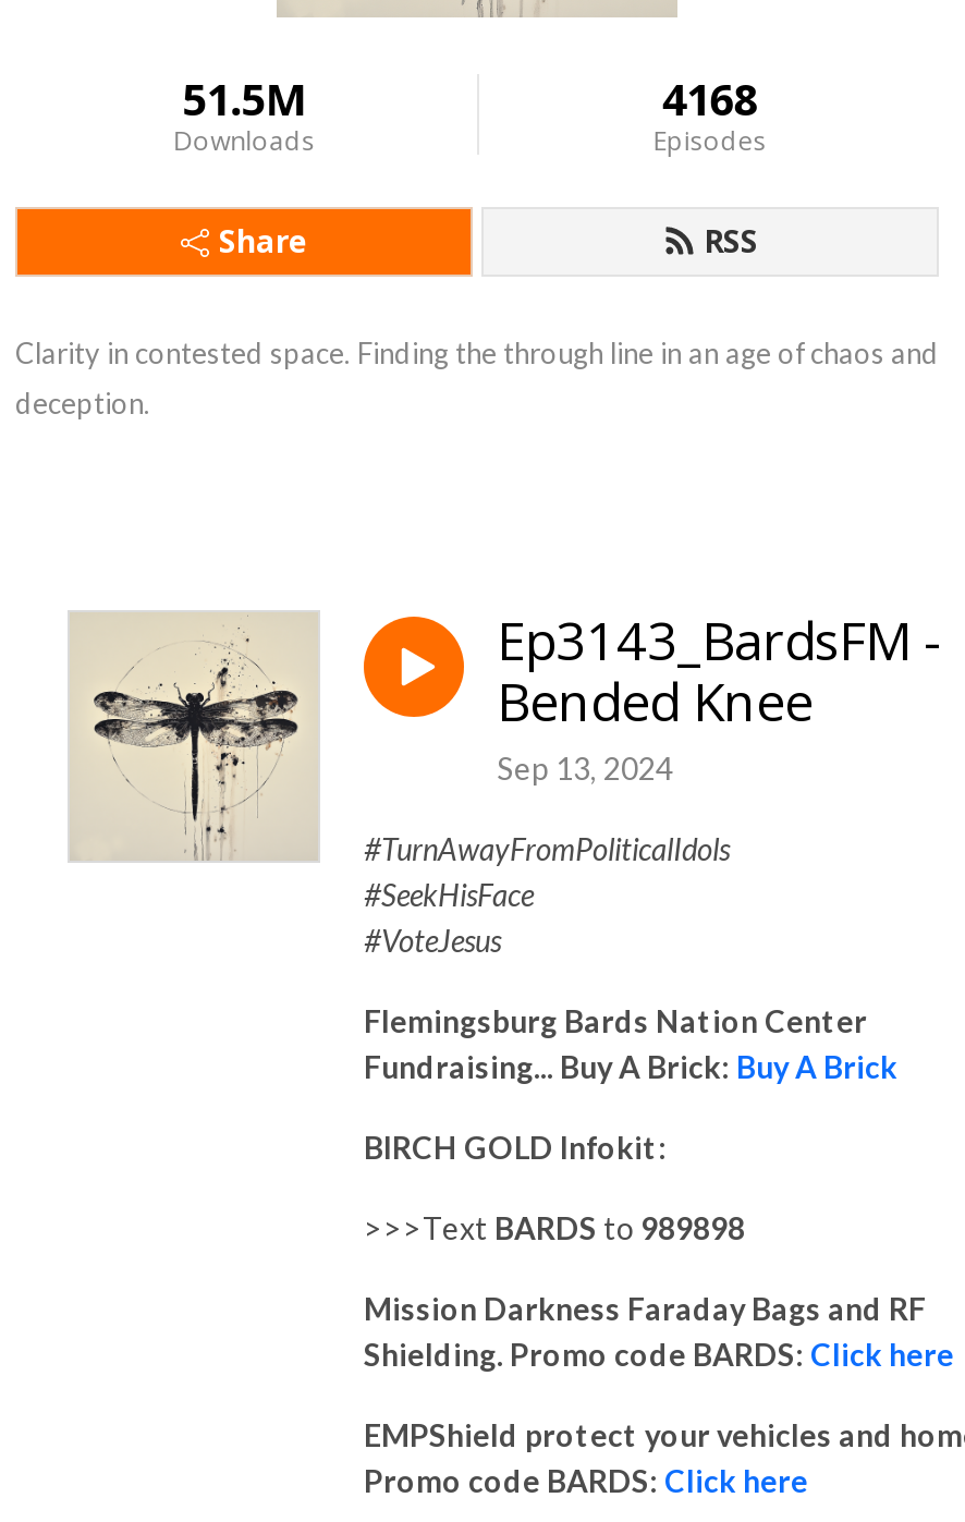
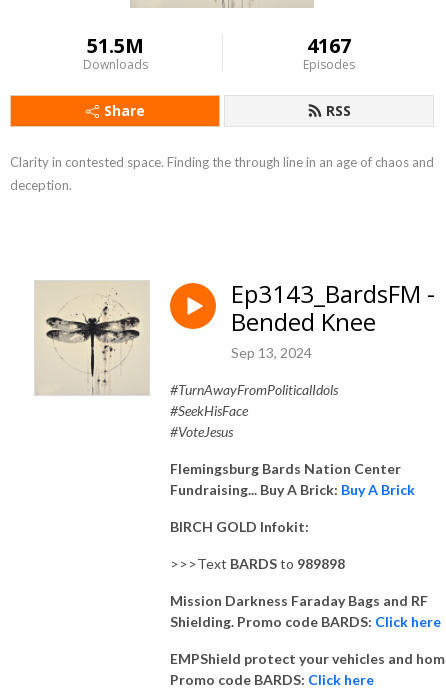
[662,70,758,129] 4168 -> [307,32,351,59] 4167

